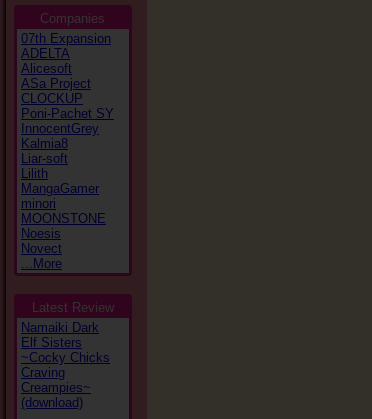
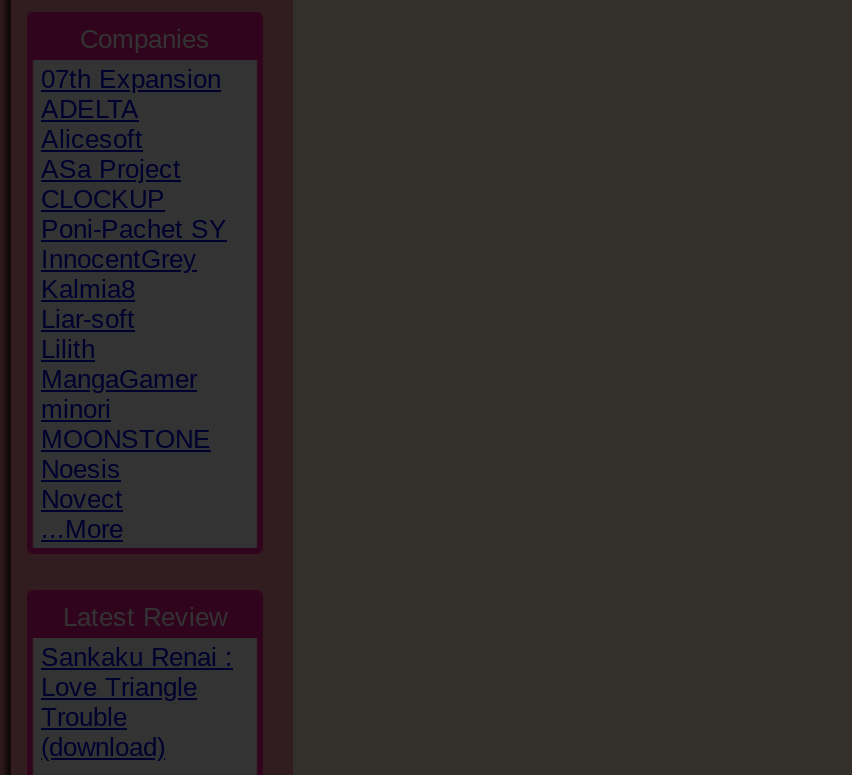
[21,320,110,395] Namaiki Dark | Elf Sisters | ~Cocky Chicks | Craving | Creampies~ -> [41,642,233,732] Sankaku Renai : | Love Triangle | Trouble

